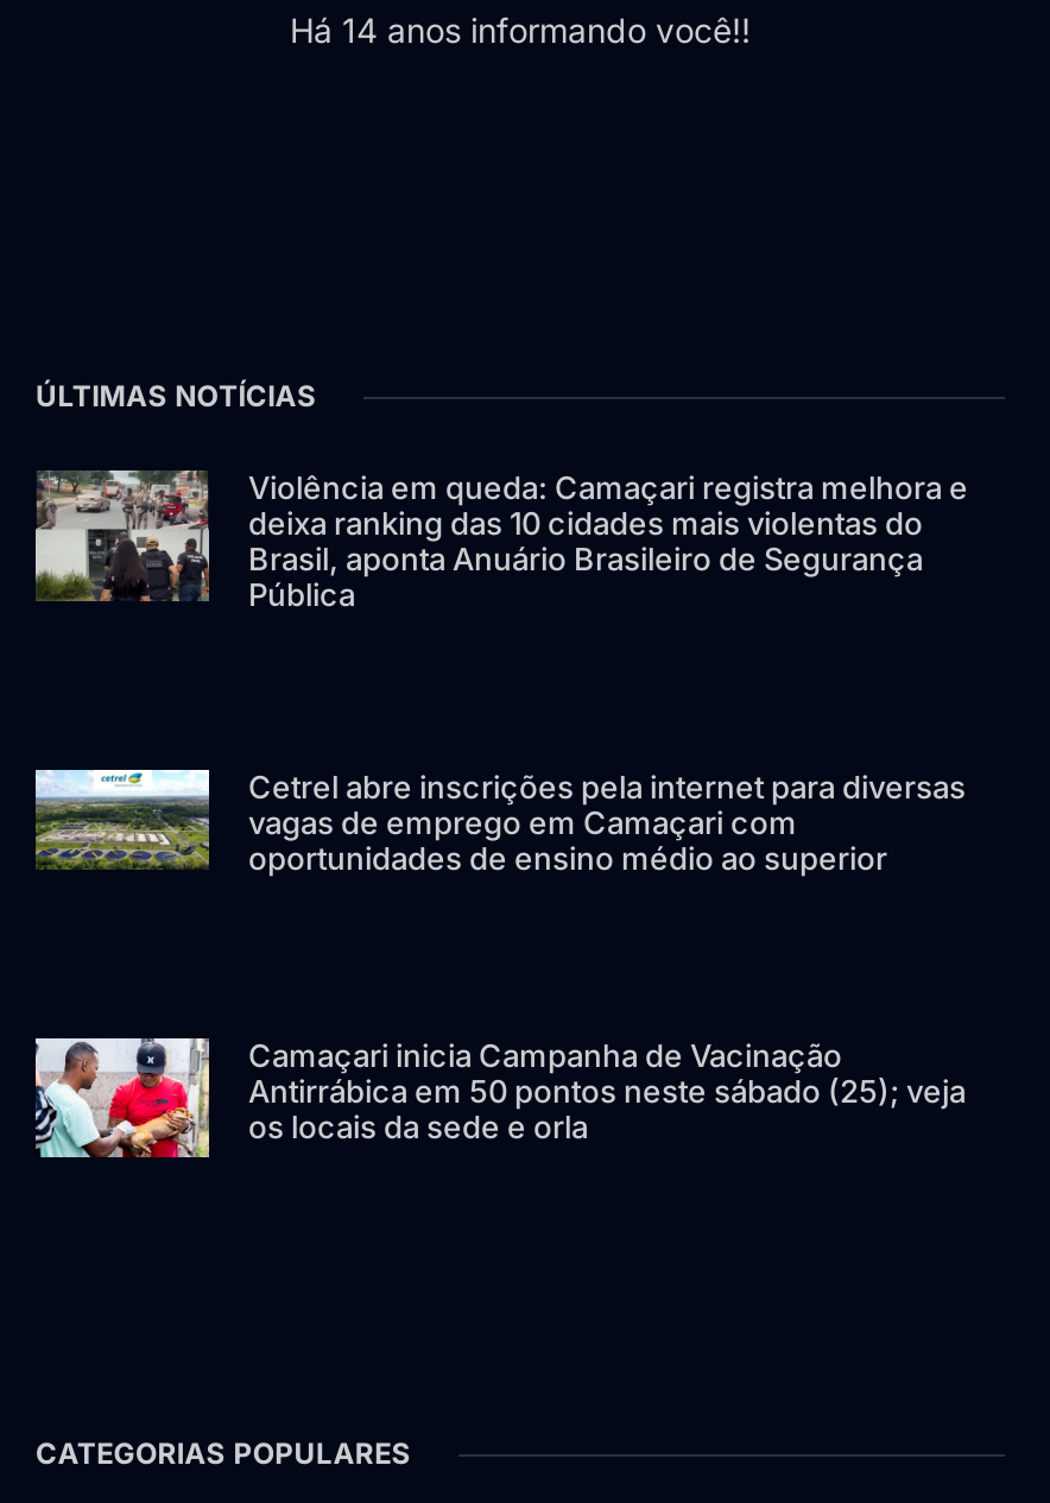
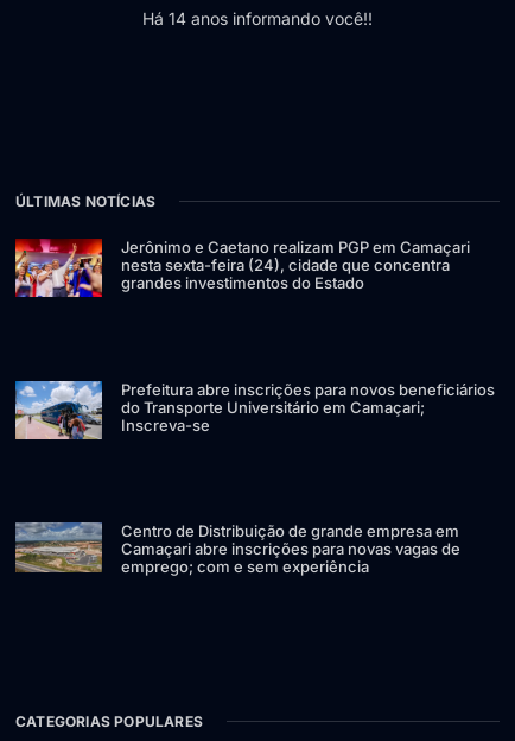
[33,467,968,614] [image] | Violência em queda: Camaçari registra melhora e | deixa ranking das 10 cidades mais violentas do | Brasil, aponta Anuário Brasileiro de Segurança | Pública -> [14,237,470,298] [image] | Jerônimo e Caetano realizam PGP em Camaçari | nesta sexta-feira (24), cidade que concentra | grandes investimentos do Estado
[33,766,965,878] [image] | Cetrel abre inscrições pela internet para diversas | vagas de emprego em Camaçari com | oportunidades de ensino médio ao superior -> [14,380,495,441] [image] | Prefeitura abre inscrições para novos beneficiários | do Transporte Universitário em Camaçari; | Inscreva-se
[33,1036,965,1161] [image] | Camaçari inicia Campanha de Vacinação | Antirrábica em 50 pontos neste sábado (25); veja | os locais da sede e orla -> [14,522,461,576] [image] | Centro de Distribuição de grande empresa em | Camaçari abre inscrições para novas vagas de | emprego; com e sem experiência

